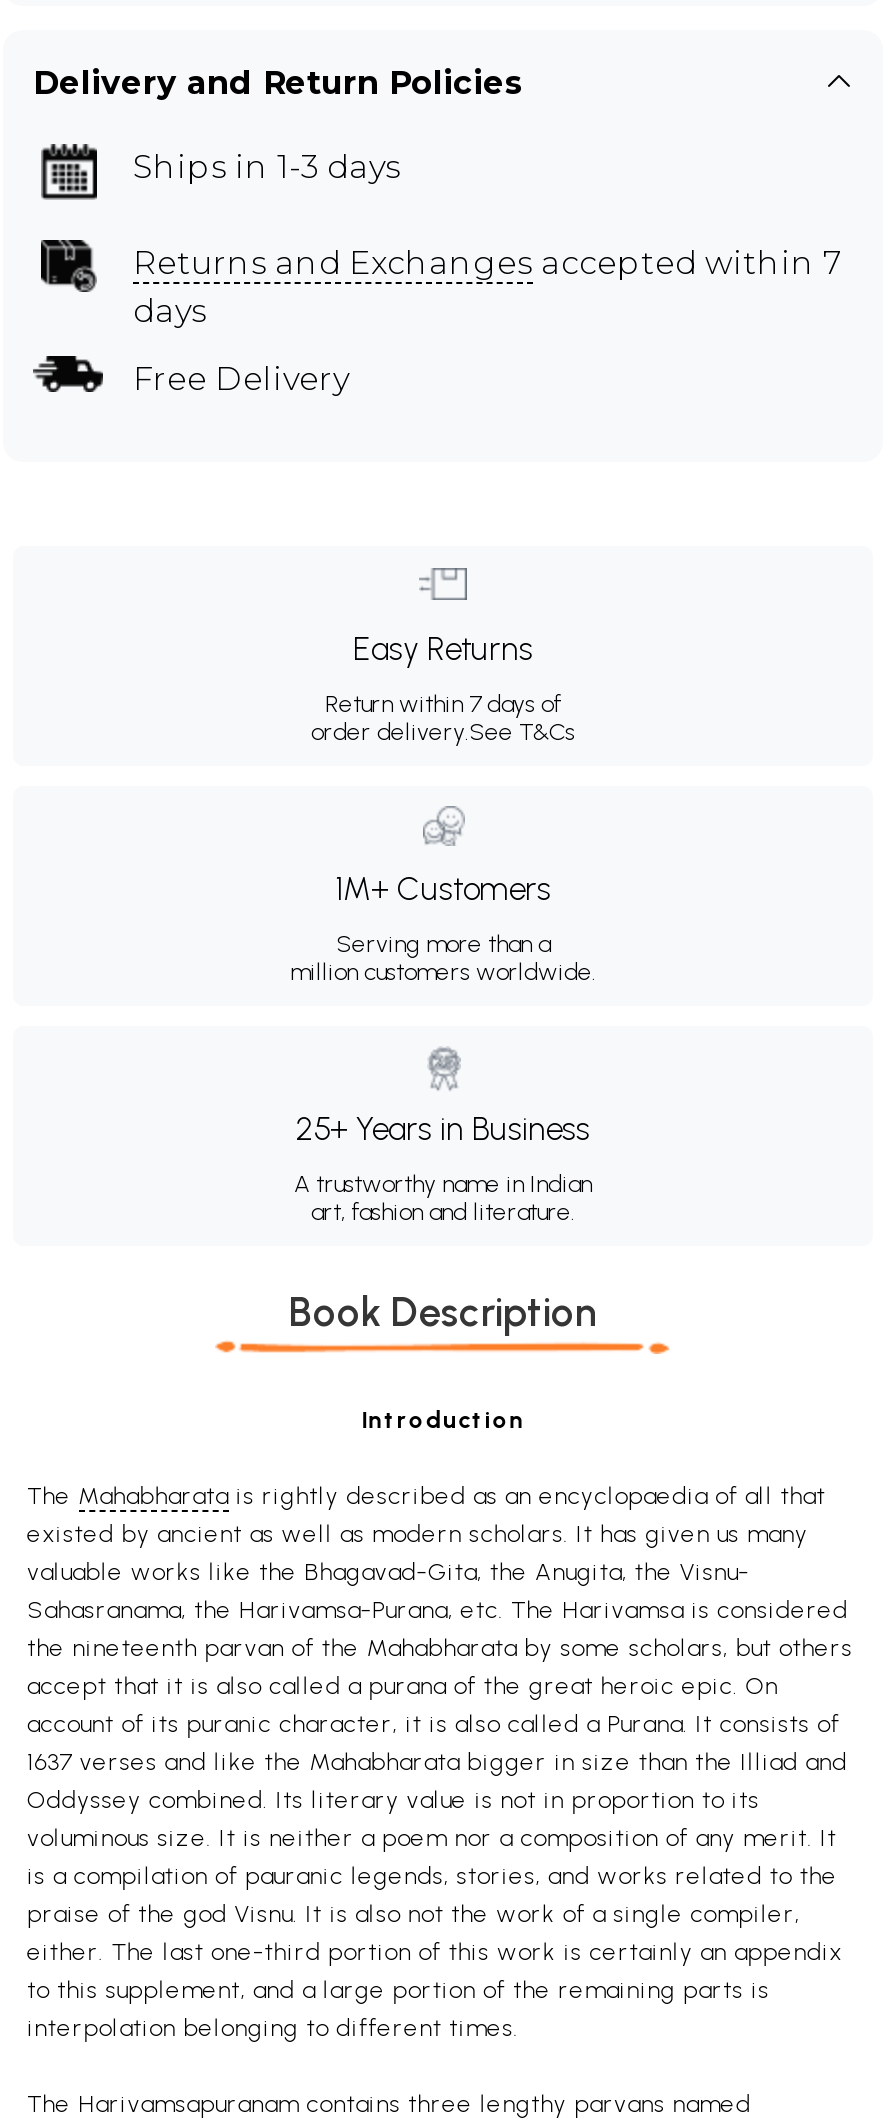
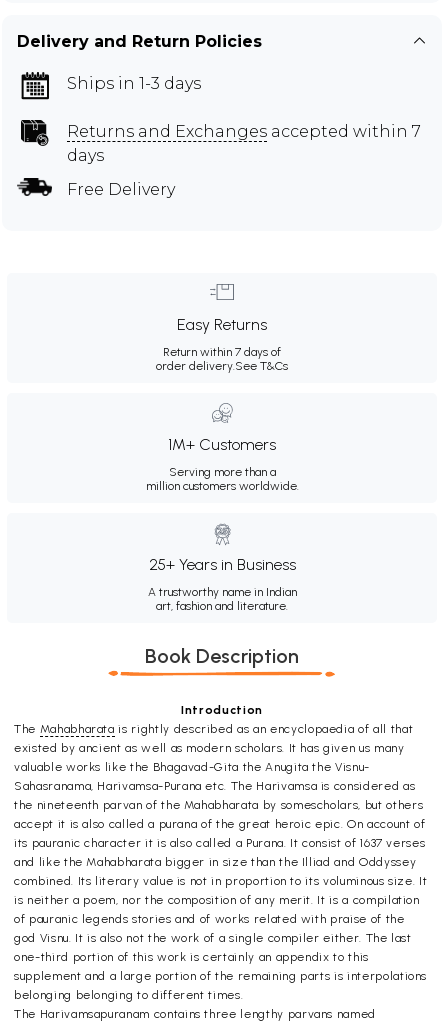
[27,1558,853,2042] valuable works like the Bhagavad-Gita, the Anugita, the Visnu- | Sahasranama, the Harivamsa-Purana, etc. The Harivamsa is considered | the nineteenth parvan of the Mahabharata by some scholars, but others | accept that it is also called a purana of the great heroic epic. On | account of its puranic character, it is also called a Purana. It consists of | 1637 verses and like the Mahabharata bigger in size than the Illiad and | Oddyssey combined. Its literary value is not in proportion to its | voluminous size. It is neither a poem nor a composition of any merit. It | is a compilation of pauranic legends, stories, and works related to the | praise of the god Visnu. It is also not the work of a single compiler, | either. The last one-third portion of this work is certainly an appendix | to this supplement, and a large portion of the remaining parts is | interpolation belonging to different times. -> [14,760,427,1002] valuable works like the Bhagavad-Gita the Anugita the Visnu- | Sahasranama, Harivamsa-Purana etc. The Harivamsa is considered as | the nineteenth parvan of the Mahabharata by somescholars, but others | accept it is also called a purana of the great heroic epic. On account of | its pauranic character it is also called a Purana. It consist of 1637 verses | and like the Mahabharata bigger in size than the Illiad and Oddyssey | combined. Its literary value is not in proportion to its voluminous size. It | is neither a poem, nor the composition of any merit. It is a compilation | of pauranic legends stories and of works related with praise of the | god Visnu. It is also not the work of a single compiler either. The last | one-third portion of this work is certainly an appendix to this | supplement and a large portion of the remaining parts is interpolations | belonging belonging to different times.

